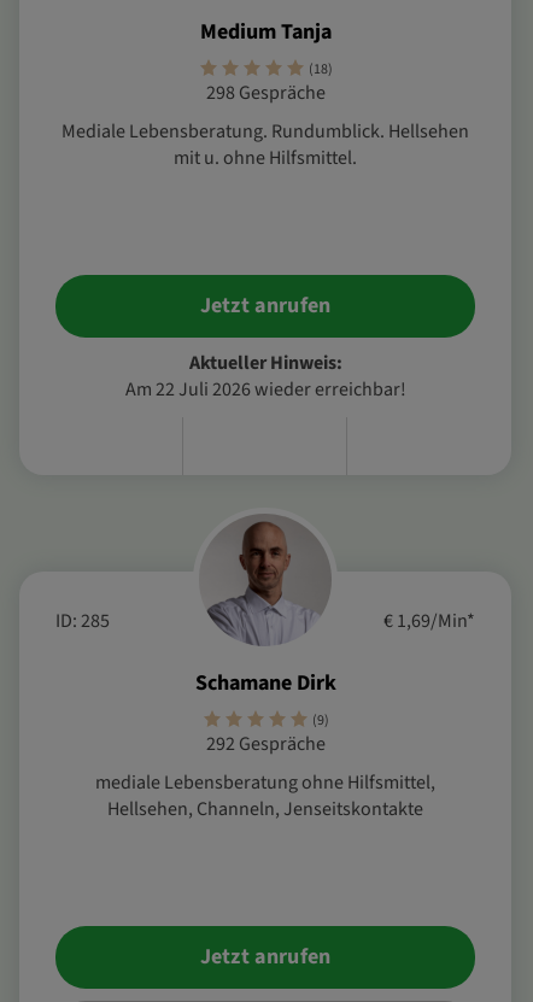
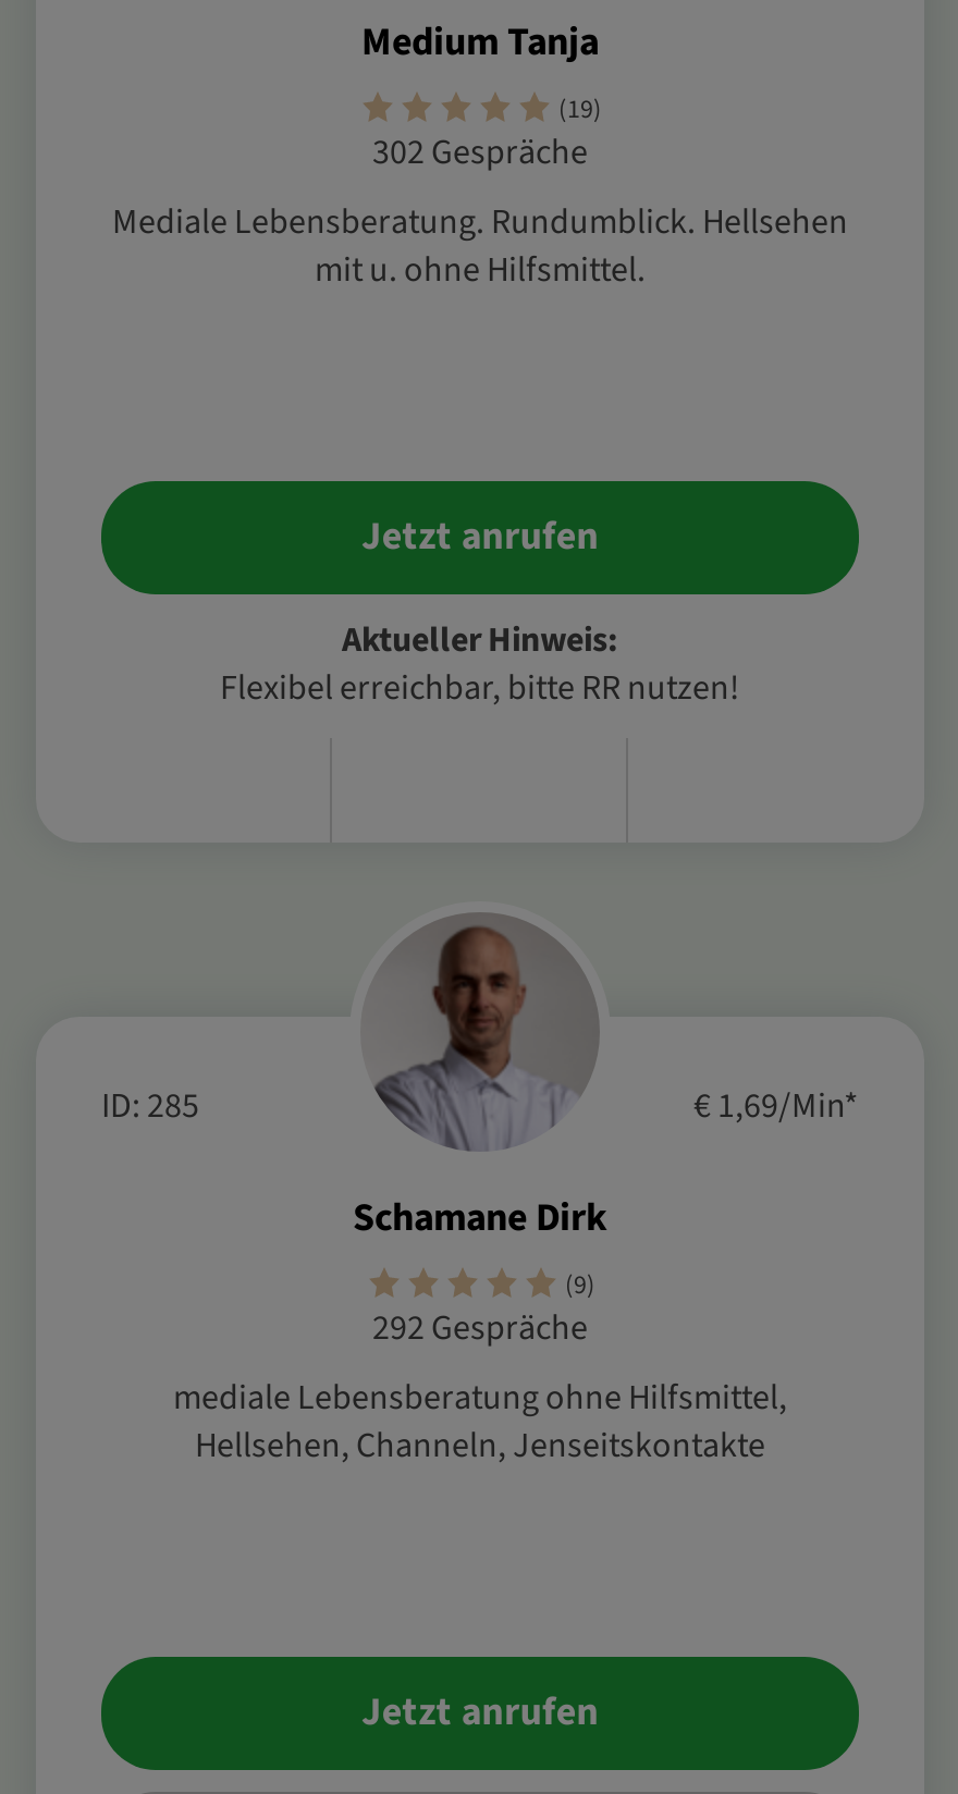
[309,59,333,80] (18) -> [558,91,602,128] (19)
[206,80,325,106] 298 Gespräche -> [372,128,588,176] 302 Gespräche
[125,376,406,403] Am 22 Juli 2026 wieder erreichbar! -> [220,664,740,712] Flexibel erreichbar, bitte RR nutzen!

